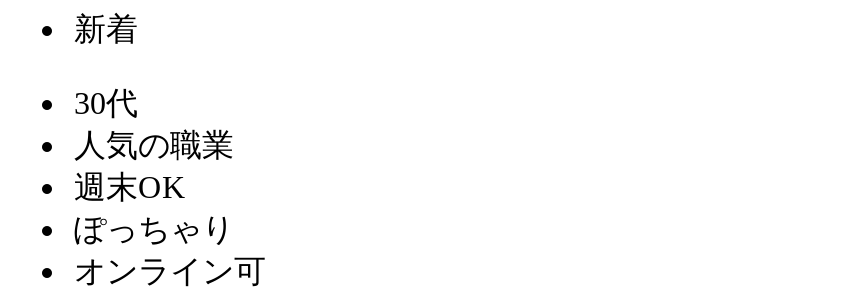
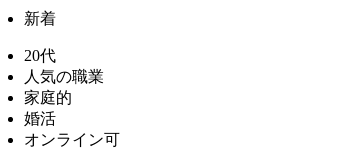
[74,86,138,120] 30代 -> [24,47,56,64] 20代
[74,170,234,246] 週末OK | ぽっちゃり -> [24,89,72,127] 家庭的 | 婚活

